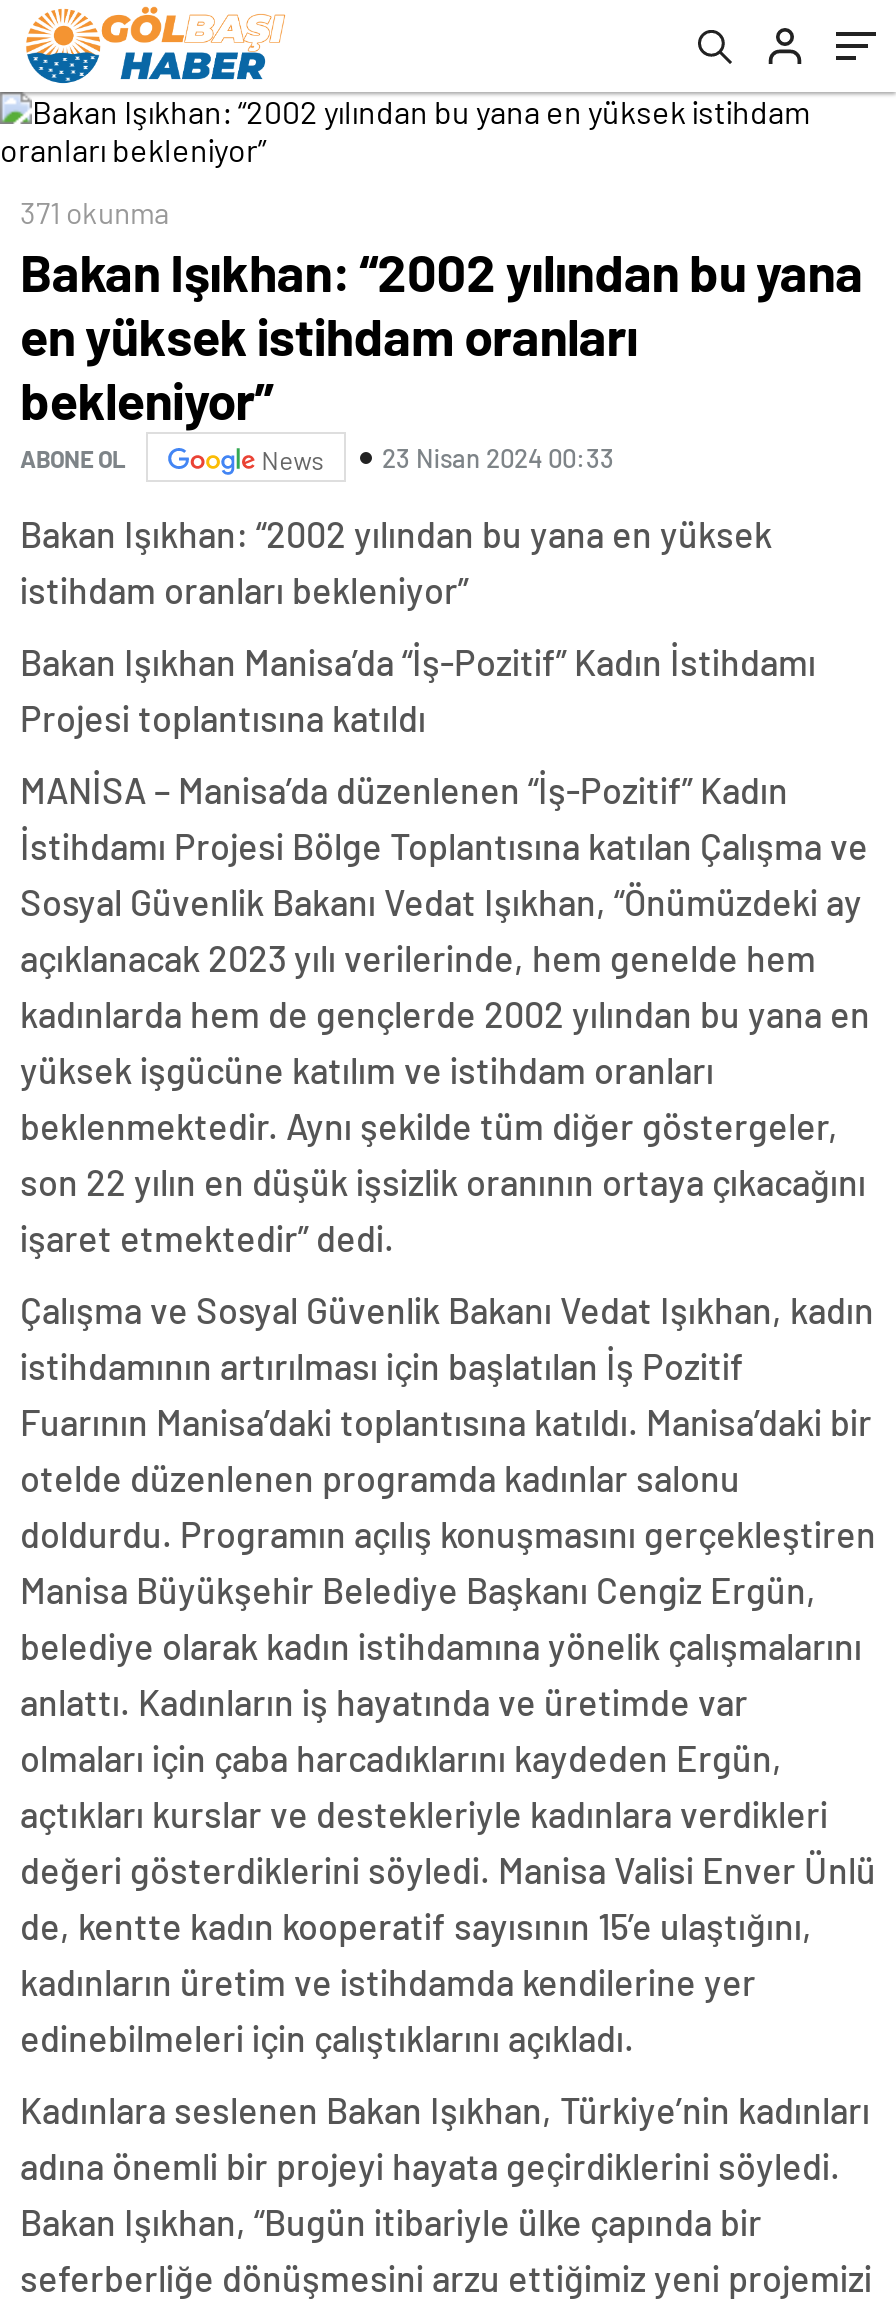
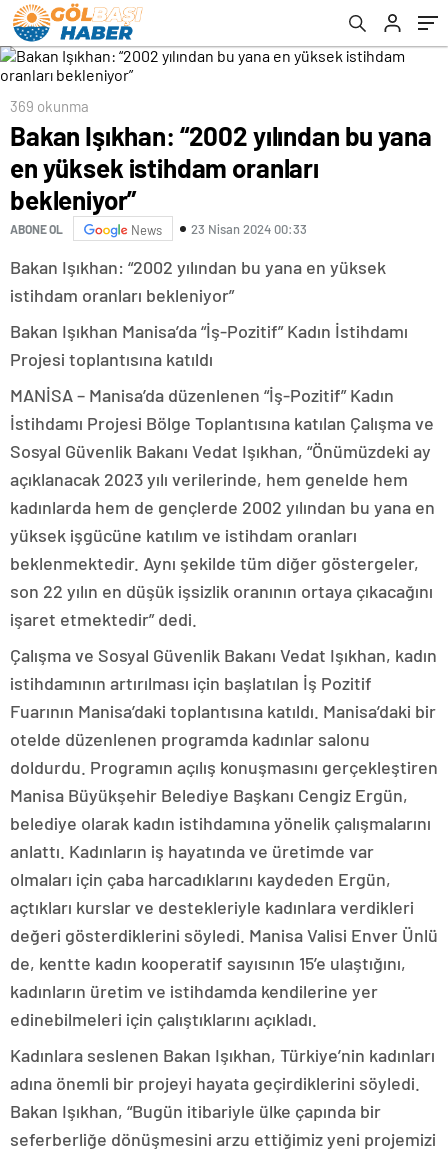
[20,194,170,230] 371 okunma -> [10,97,89,115] 369 okunma

